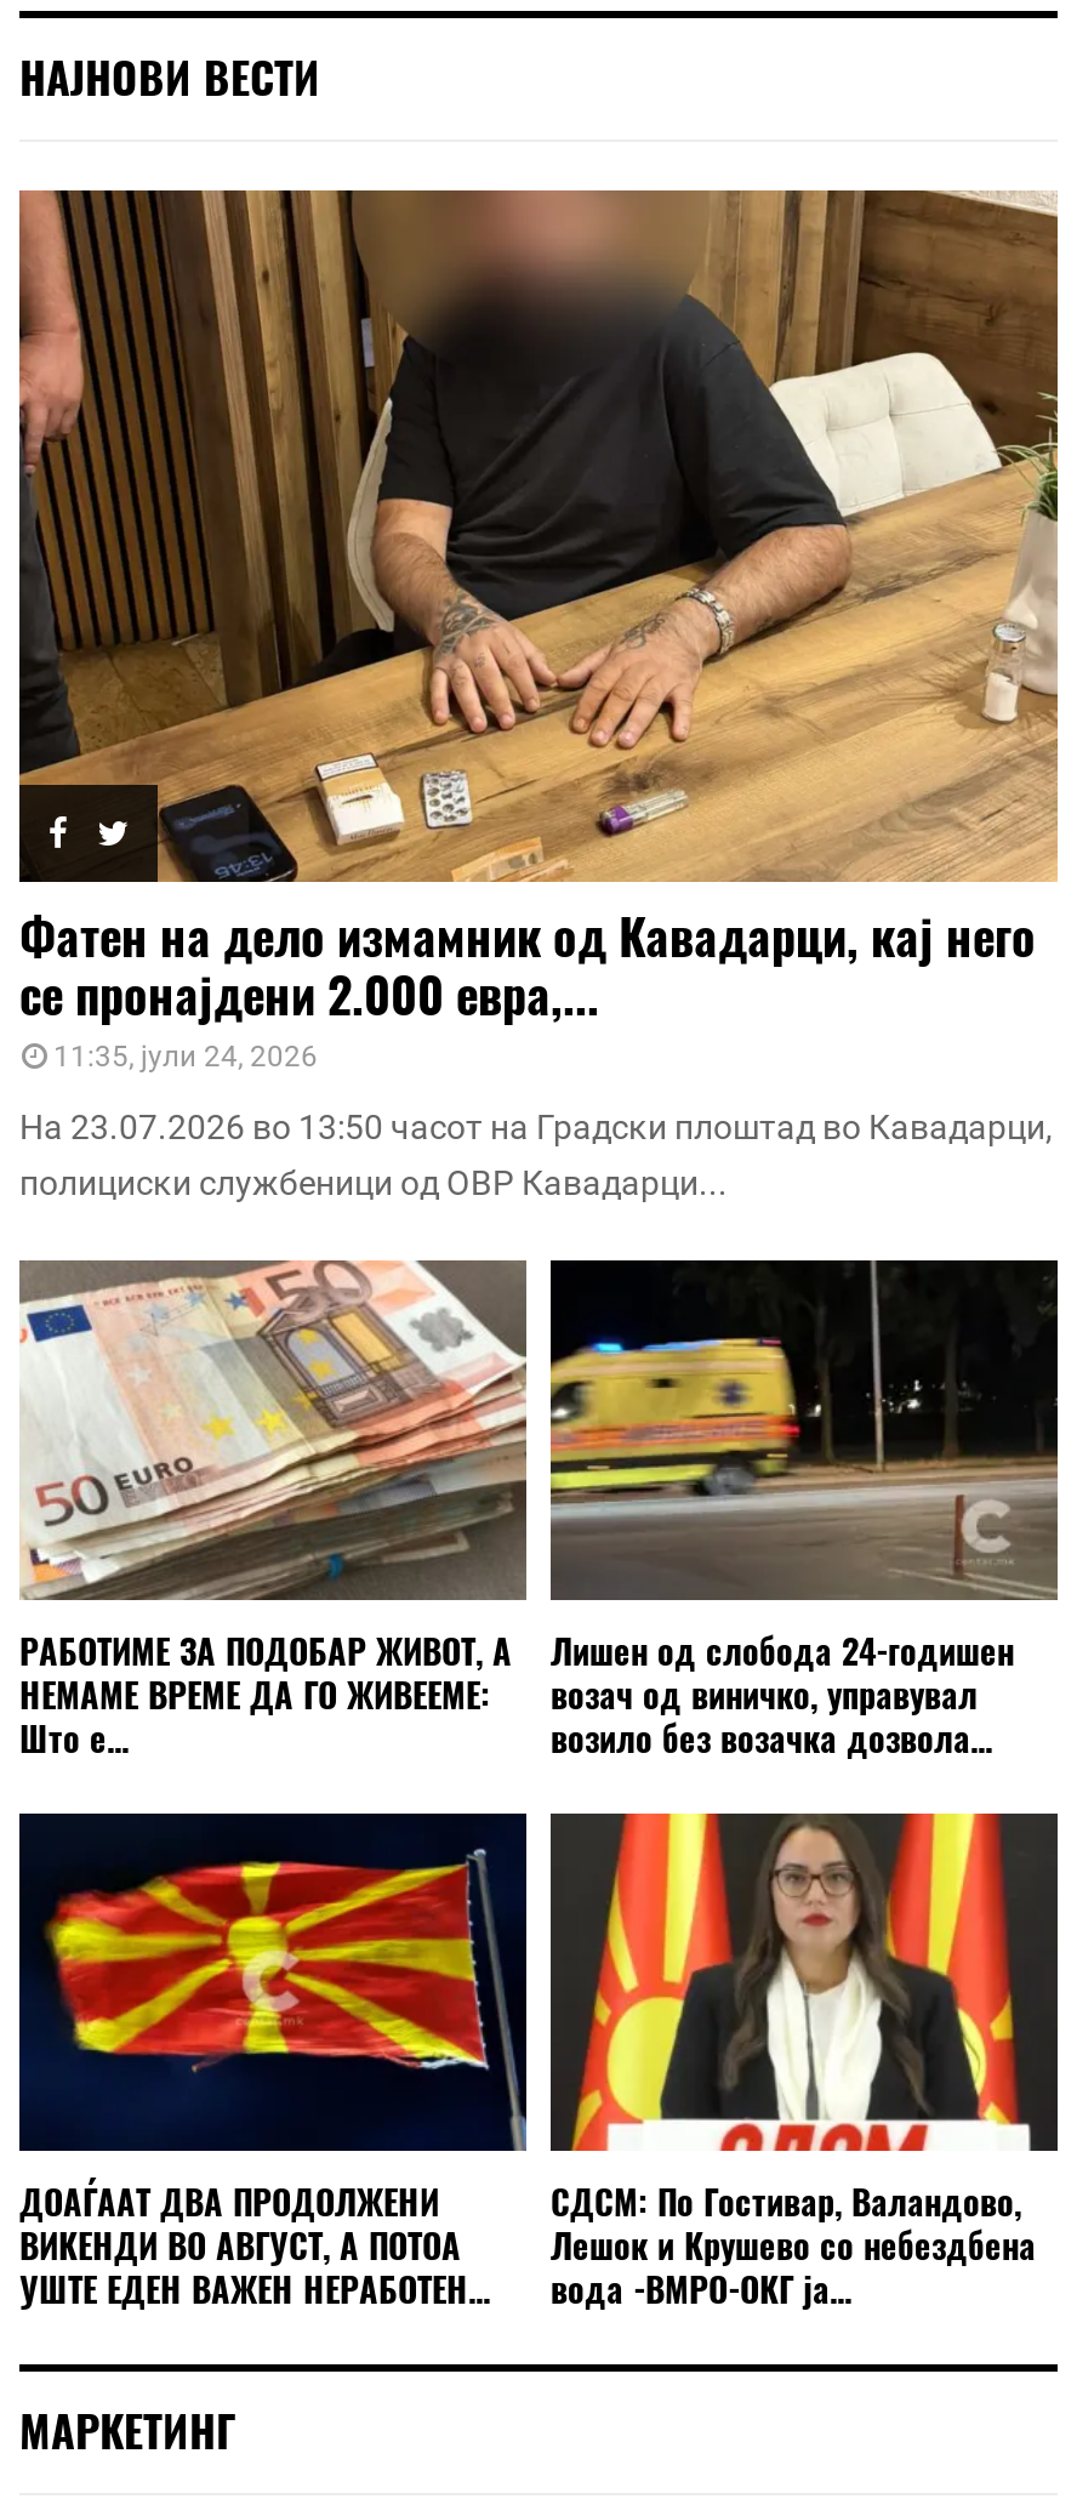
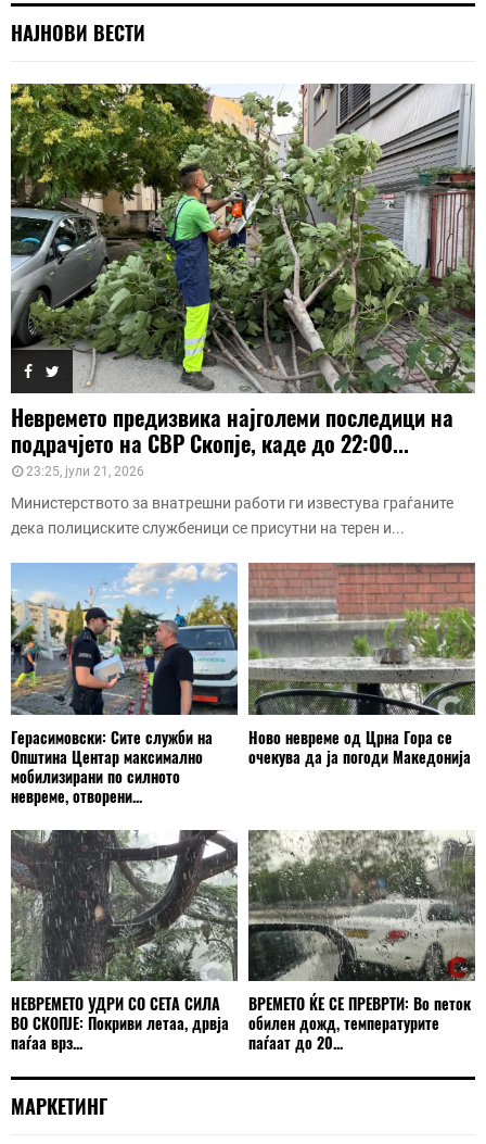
[17,188,1060,1074] [image] | Фатен на дело измамник од Кавадарци, кај него | се пронајдени 2.000 евра,... | 11:35, јули 24, 2026 -> [10,83,476,479] [image] | Невремето предизвика најголеми последици на | подрачјето на СВР Скопје, каде до 22:00... | 23:25, јули 21, 2026
[19,1108,1053,1203] На 23.07.2026 во 13:50 часот на Градски плоштад во Кавадарци, | полициски службеници од ОВР Кавадарци... -> [11,495,453,537] Министерството за внатрешни работи ги известува граѓаните | дека полициските службеници се присутни на терен и...
[19,1258,529,1762] [image] | РАБОТИМЕ ЗА ПОДОБАР ЖИВОТ, А | НЕМАМЕ ВРЕМЕ ДА ГО ЖИВЕЕМЕ: | Што е... -> [10,565,238,807] [image] | Герасимовски: Сите служби на | Општина Центар максимално | мобилизирани по силното | невреме, отворени...
[551,1258,1060,1762] [image] | Лишен од слобода 24-годишен | возач од виничко, управувал | возило без возачка дозвола... -> [247,562,476,768] [image] | Ново невреме од Црна Гора се | очекува да ја погоди Македонија
[17,1811,529,2313] [image] | ДОАЃААТ ДВА ПРОДОЛЖЕНИ | ВИКЕНДИ ВО АВГУСТ, А ПОТОА | УШТЕ ЕДЕН ВАЖЕН НЕРАБОТЕН... -> [10,829,239,1054] [image] | НЕВРЕМЕТО УДРИ СО СЕТА СИЛА | ВО СКОПЈЕ: Покриви летаа, дрвја | паѓаа врз...
[551,1811,1060,2313] [image] | СДСМ: По Гостивар, Валандово, | Лешок и Крушево со небездбена | вода -ВМРО-ОКГ ја... -> [248,830,475,1054] [image] | ВРЕМЕТО ЌЕ СЕ ПРЕВРТИ: Во петок | обилен дожд, температурите | паѓаат до 20...

